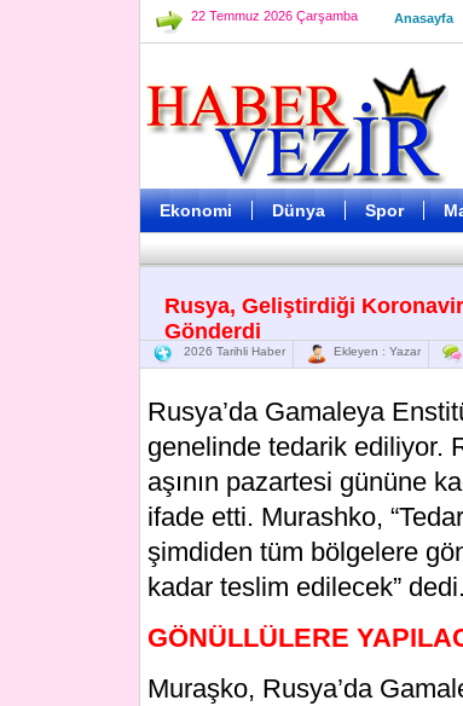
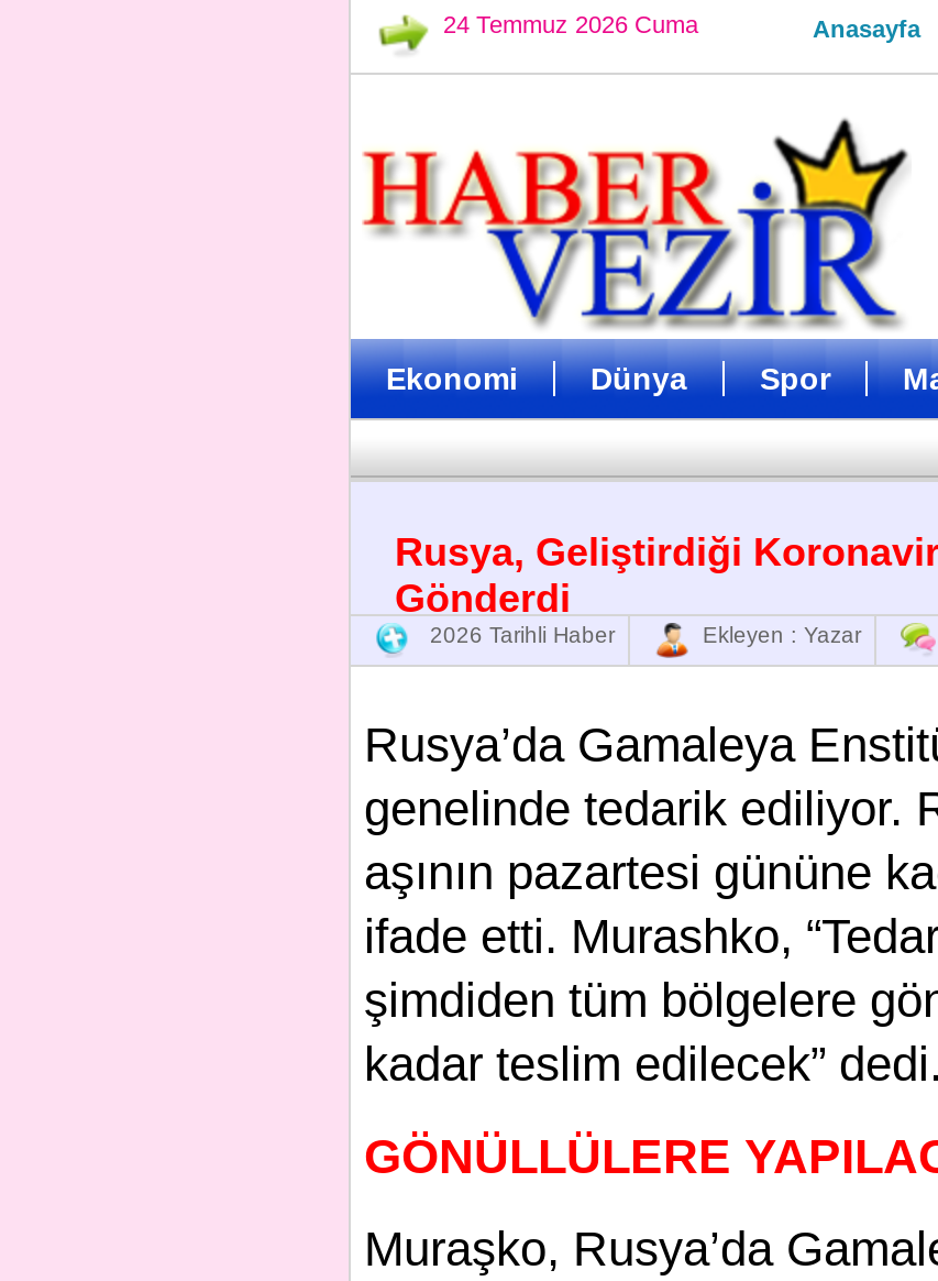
[191,8,358,23] 22 Temmuz 2026 Çarşamba -> [443,11,698,37] 24 Temmuz 2026 Cuma

